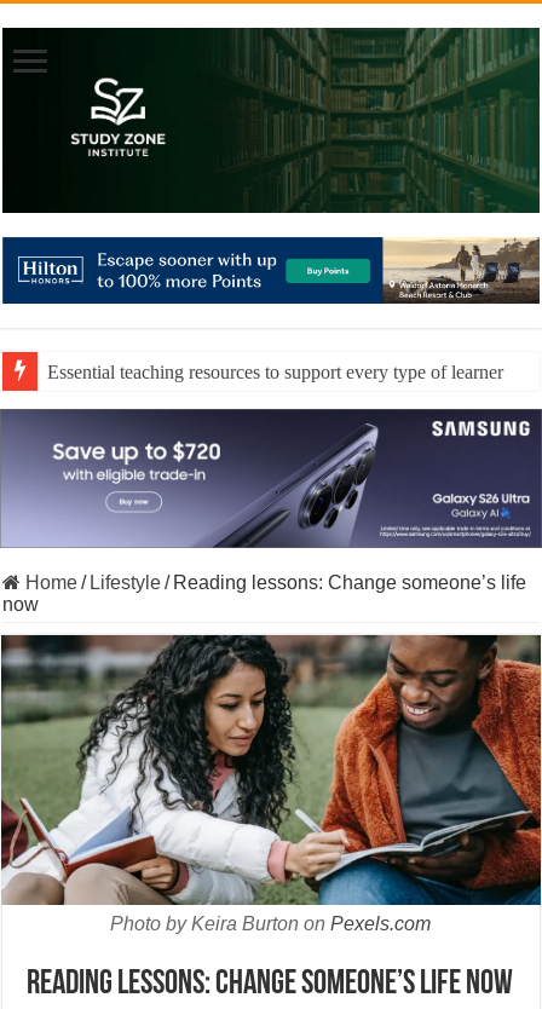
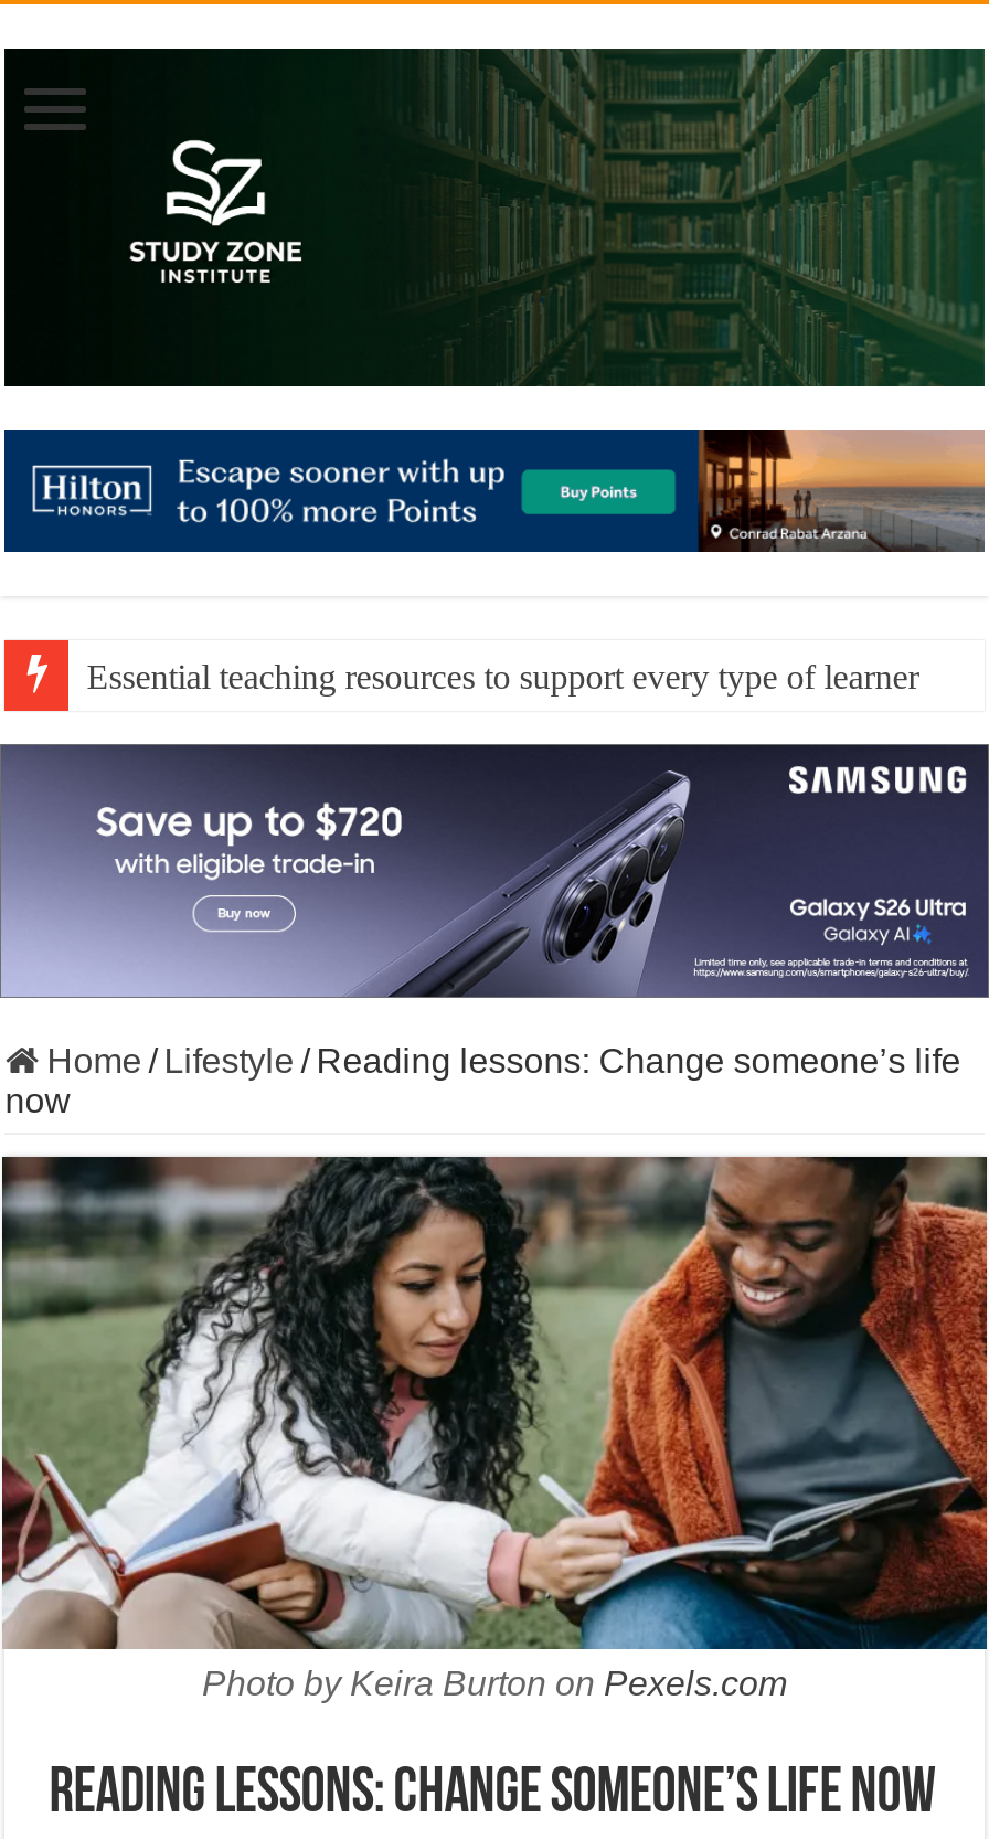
[381,237,538,302] [image] -> [698,428,982,552] [image]

